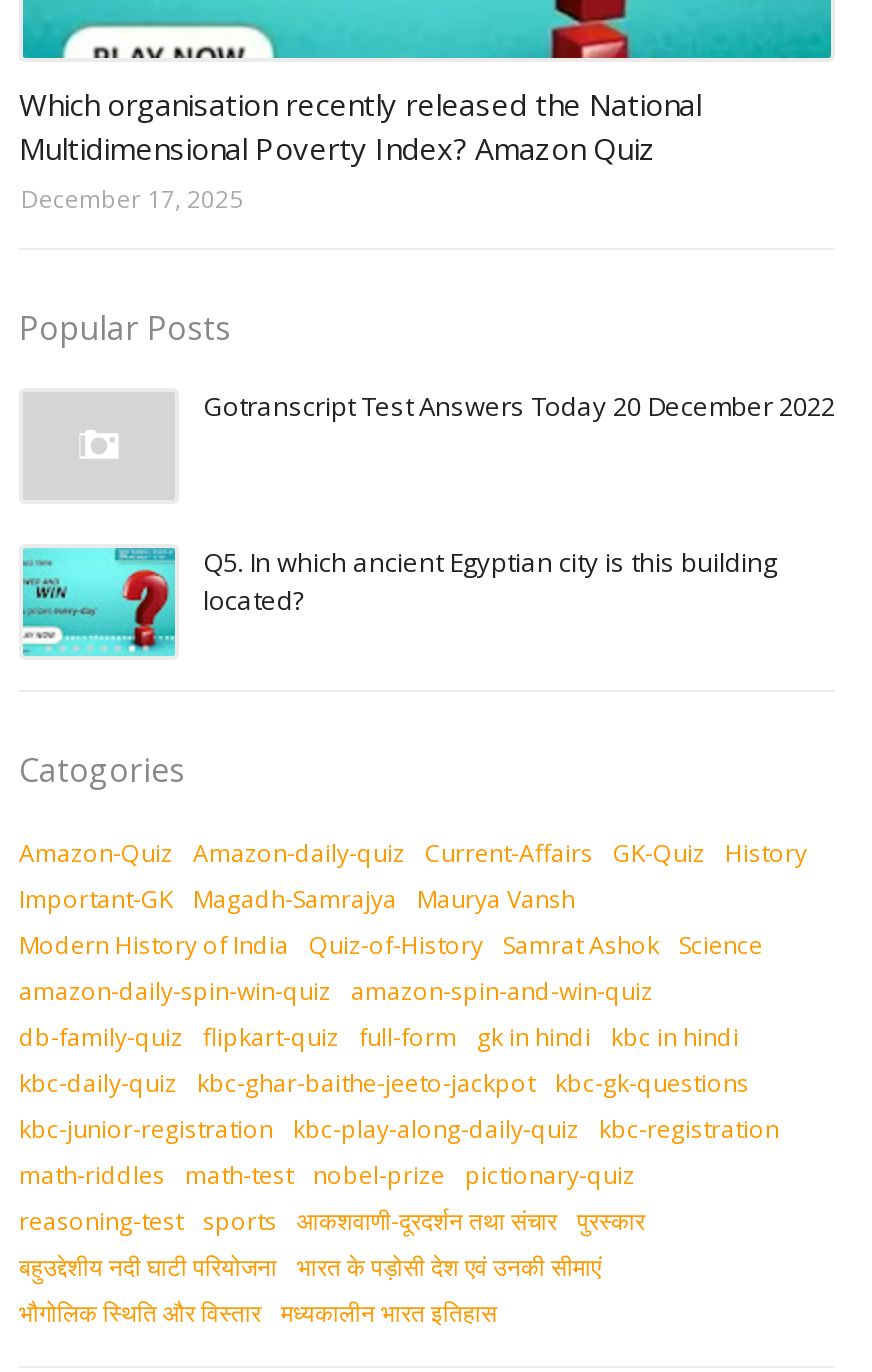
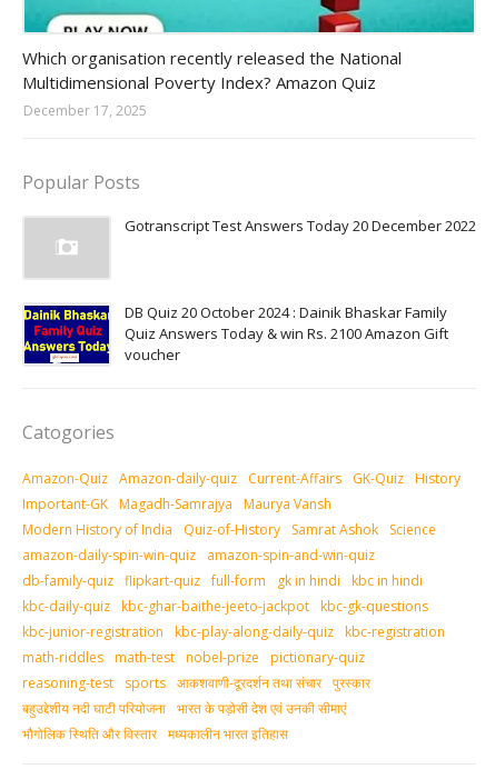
[21,545,777,658] [image] | Q5. In which ancient Egyptian city is this building | located? -> [23,303,448,365] [image] | DB Quiz 20 October 2024 : Dainik Bhaskar Family | Quiz Answers Today & win Rs. 2100 Amazon Gift | voucher

